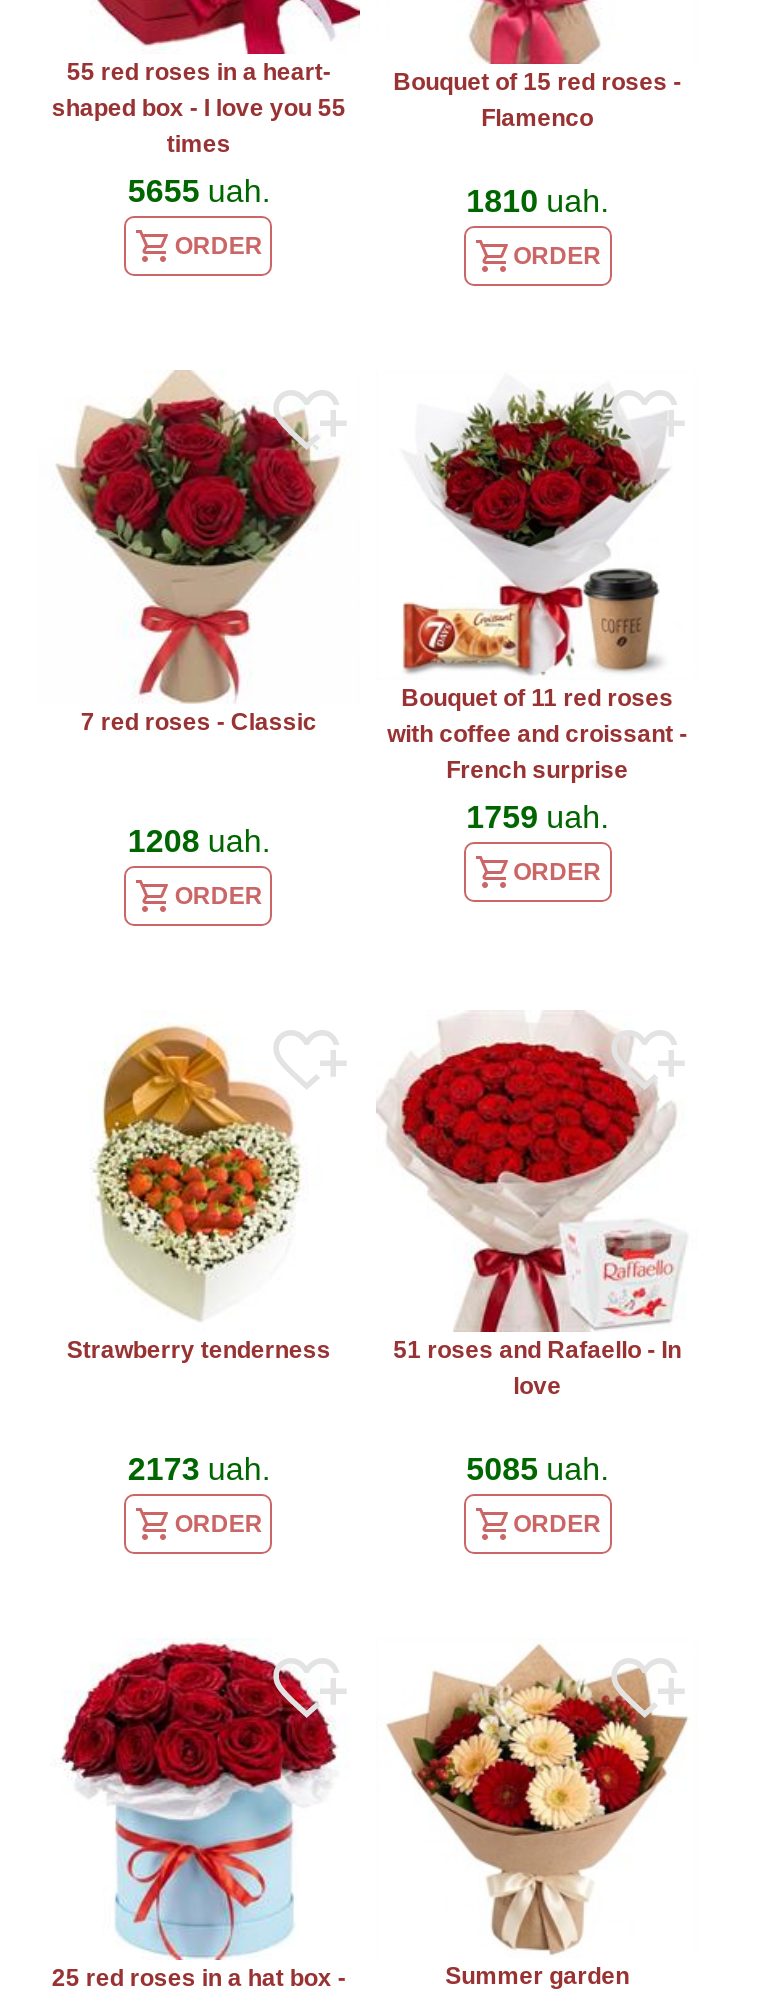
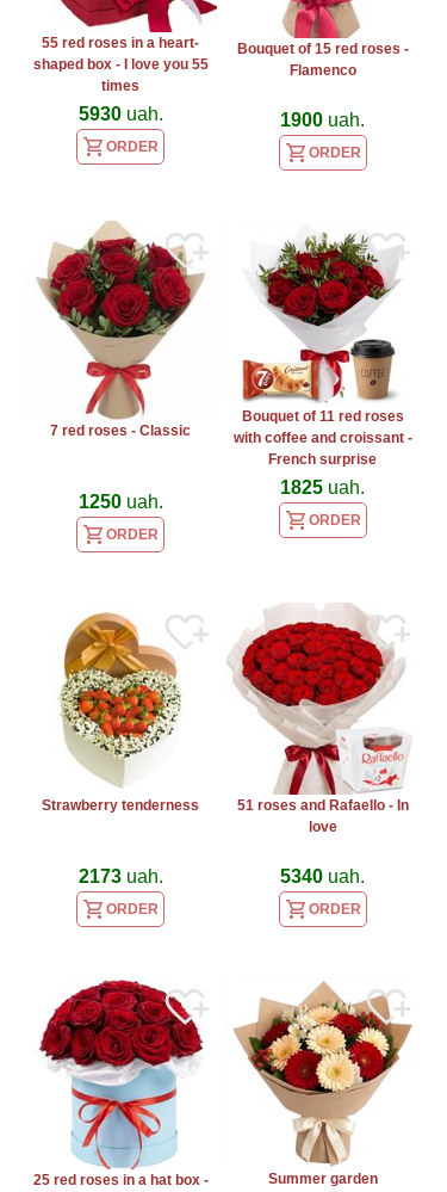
[128,174,270,208] 5655 uah. -> [79,104,163,124] 5930 uah.
[466,184,608,218] 1810 uah. -> [280,110,365,130] 1900 uah.
[466,799,608,833] 1759 uah. -> [280,477,365,497] 1825 uah.
[128,824,270,858] 1208 uah. -> [79,492,163,512] 1250 uah.
[466,1452,608,1486] 5085 uah. -> [280,866,365,887] 5340 uah.

